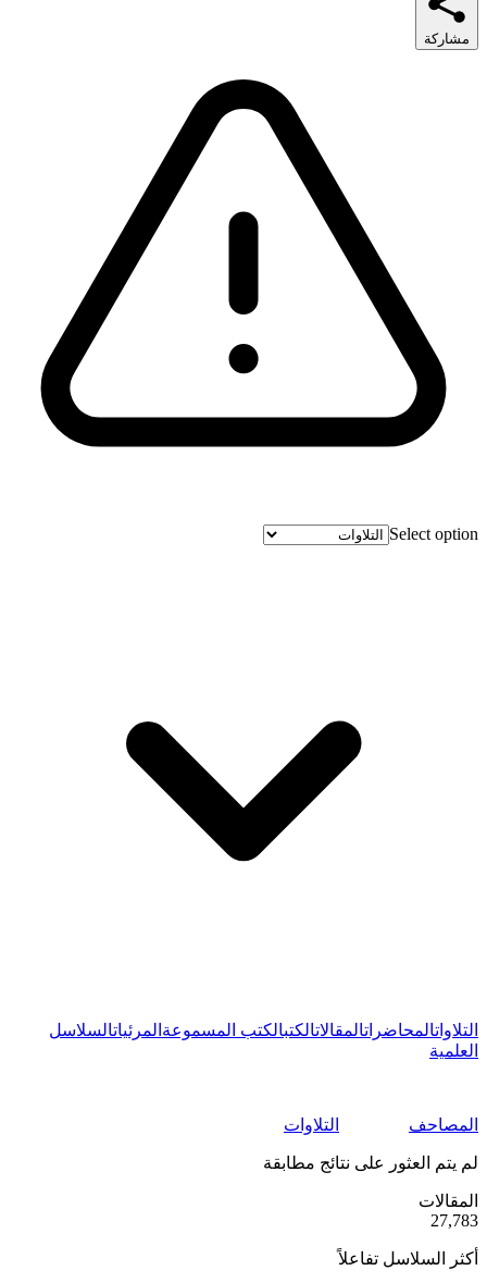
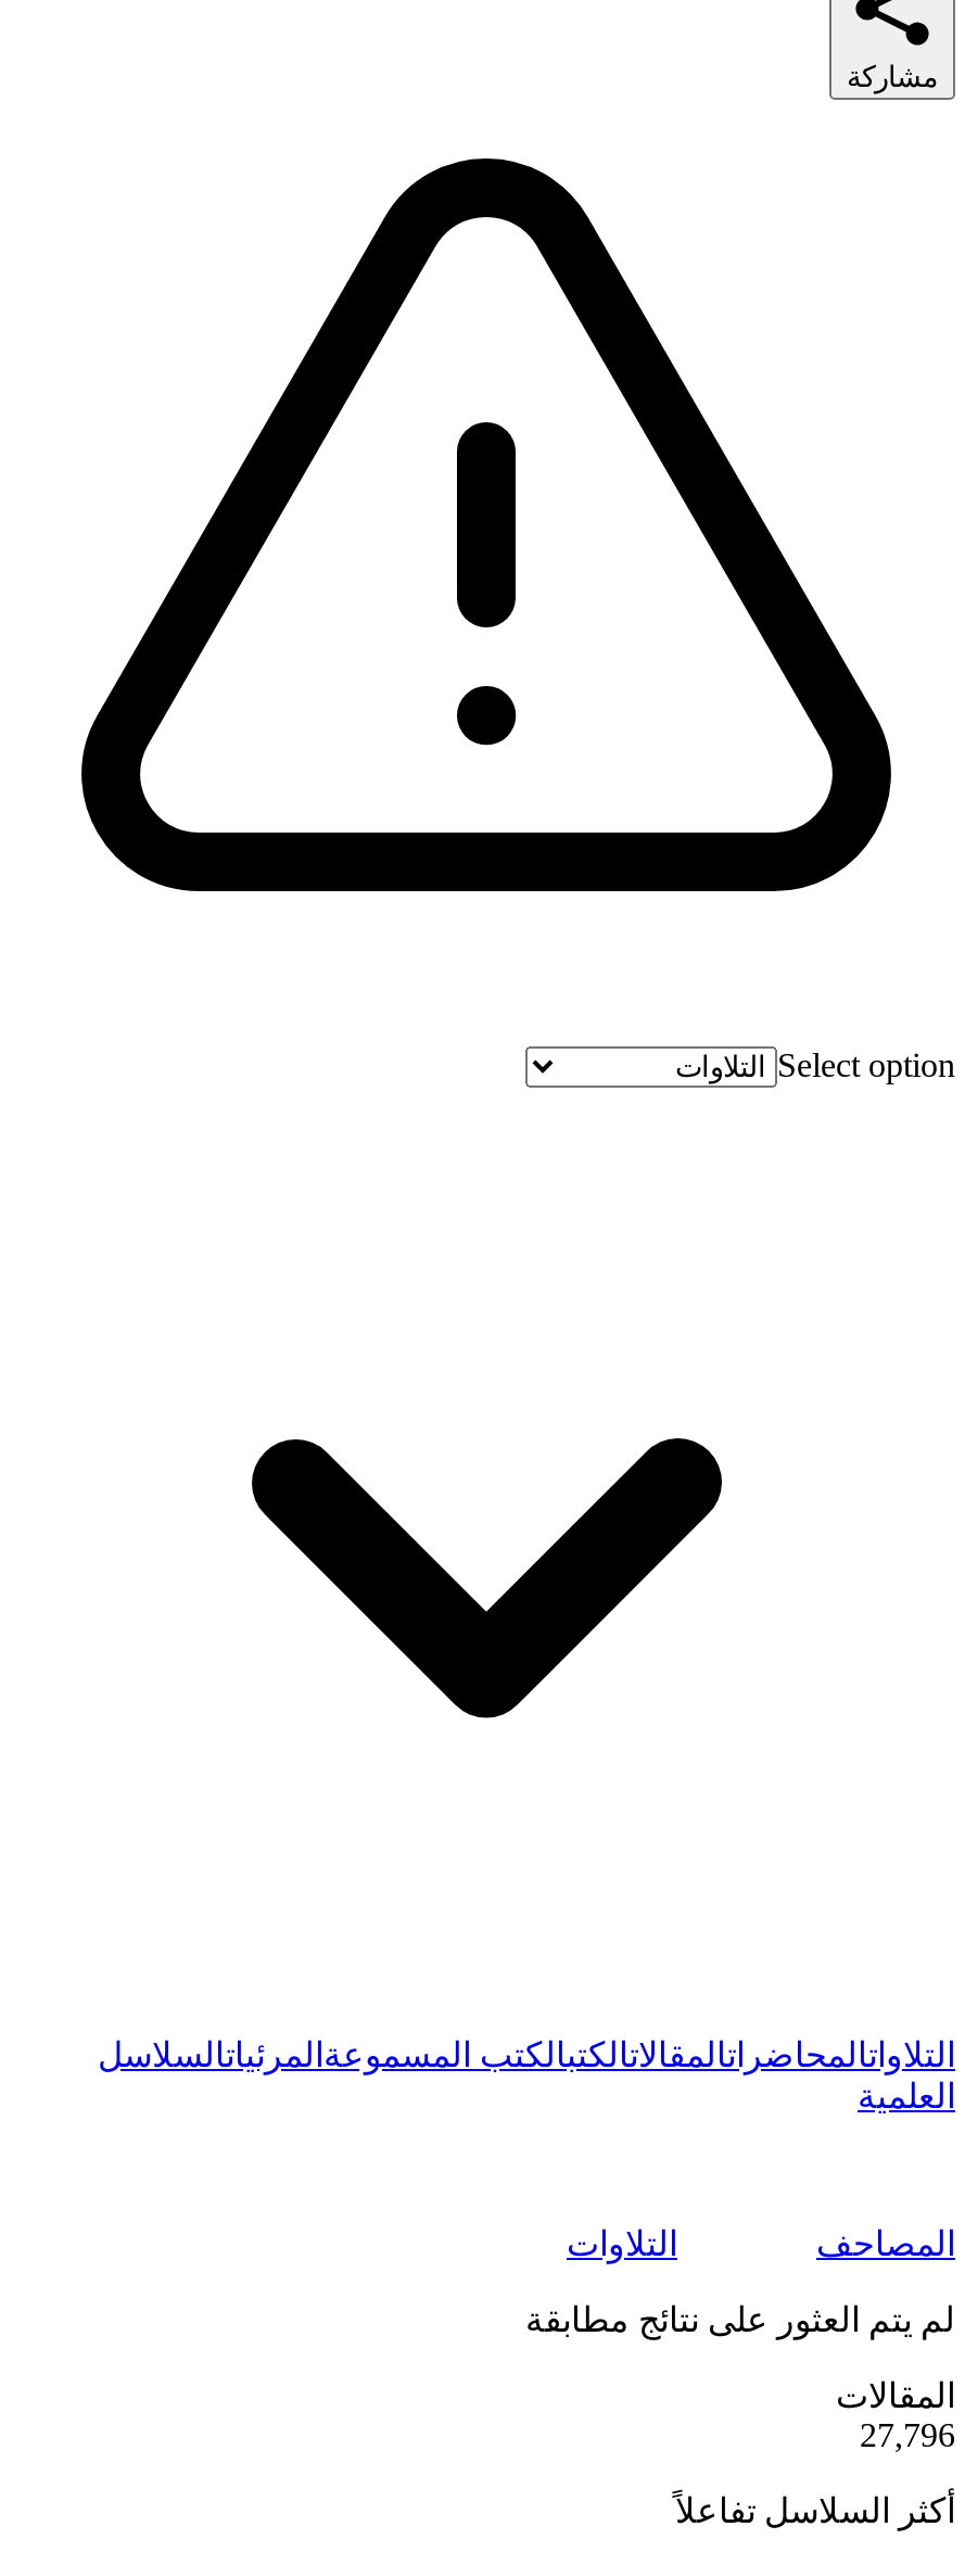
[430,1211,478,1229] 27,783 -> [860,2415,955,2452] 27,796

